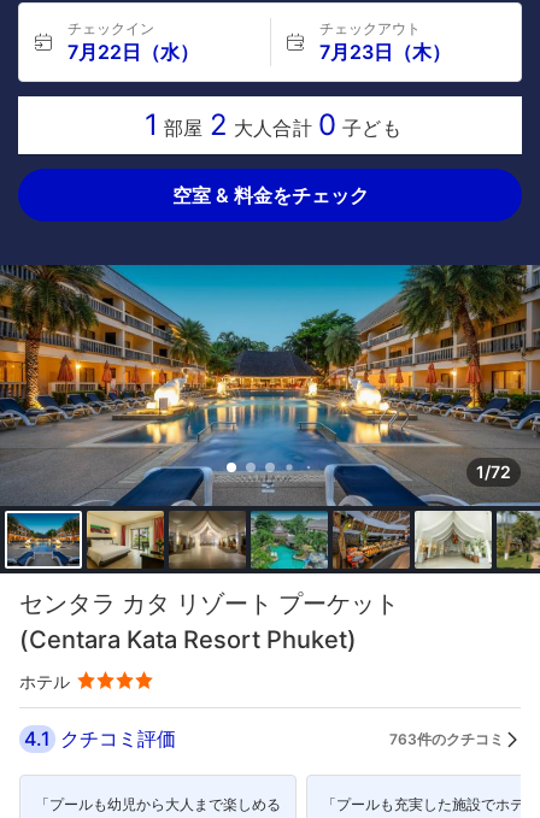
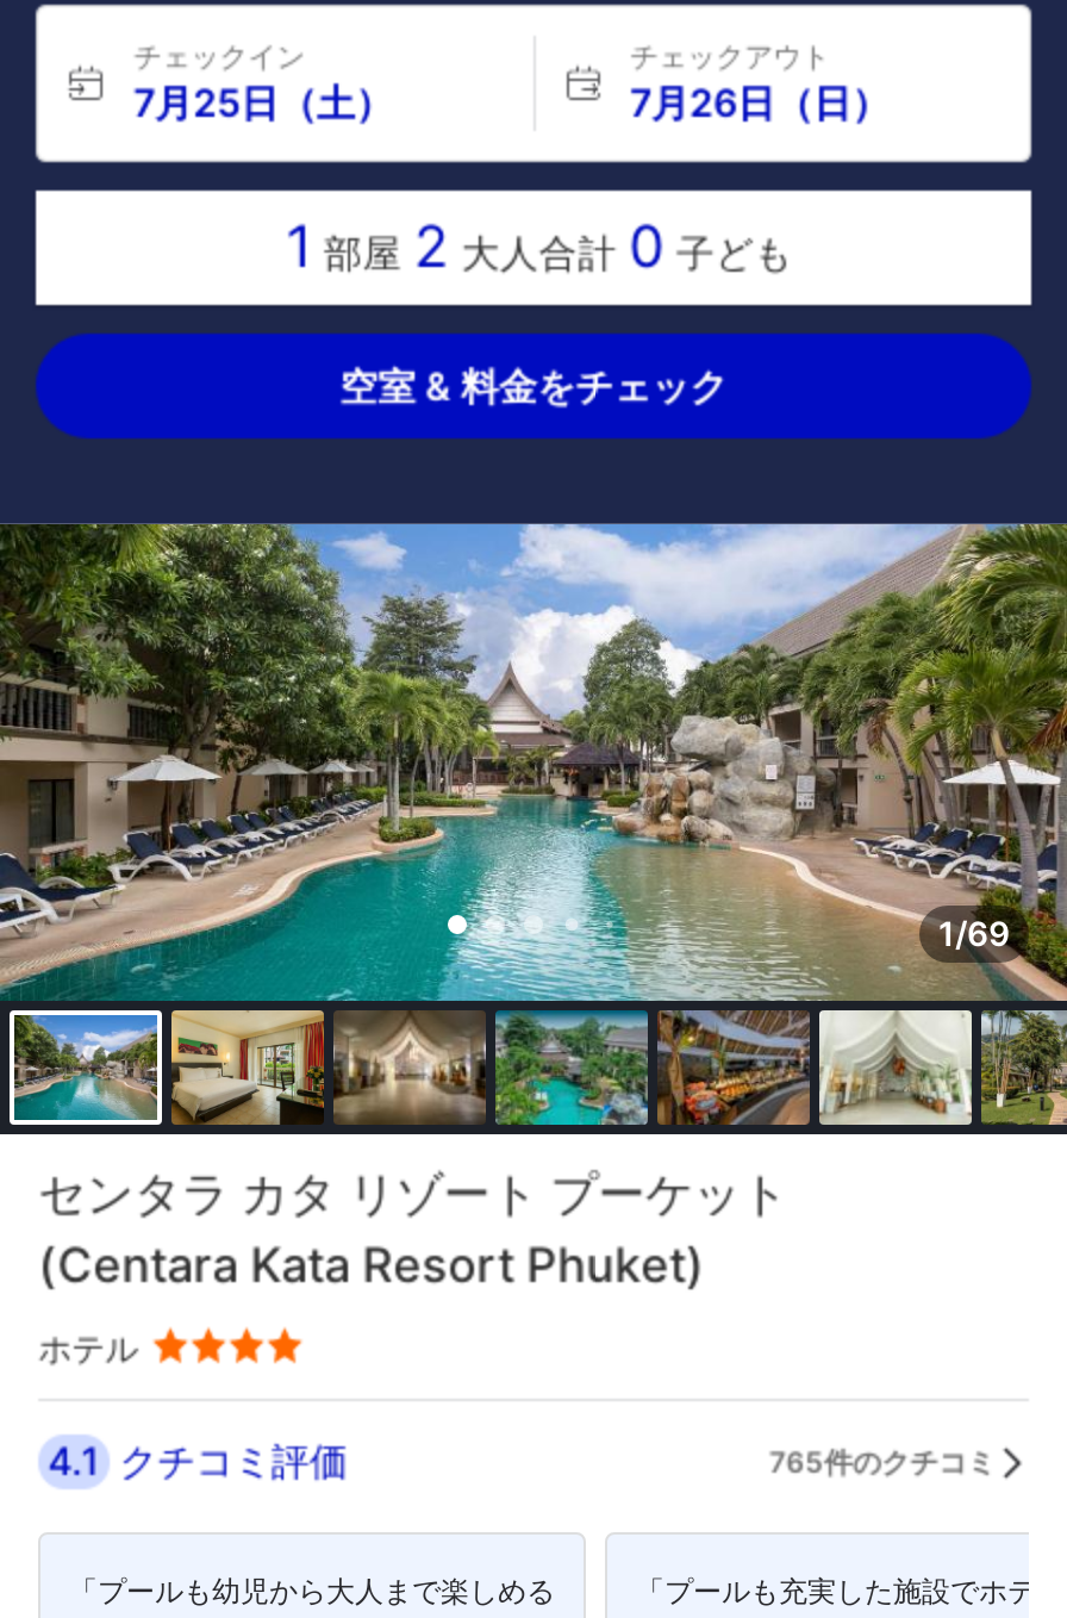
[67,40,199,64] 7月22日（水） -> [133,79,393,126] 7月25日（土）
[319,40,450,64] 7月23日（木） -> [630,79,890,126] 7月26日（日）
[4,264,536,566] [image] | 1/72 -> [7,522,1060,1120] [image] | 1/69
[389,729,504,748] 763件のクチコミ -> [769,1443,996,1479] 765件のクチコミ

